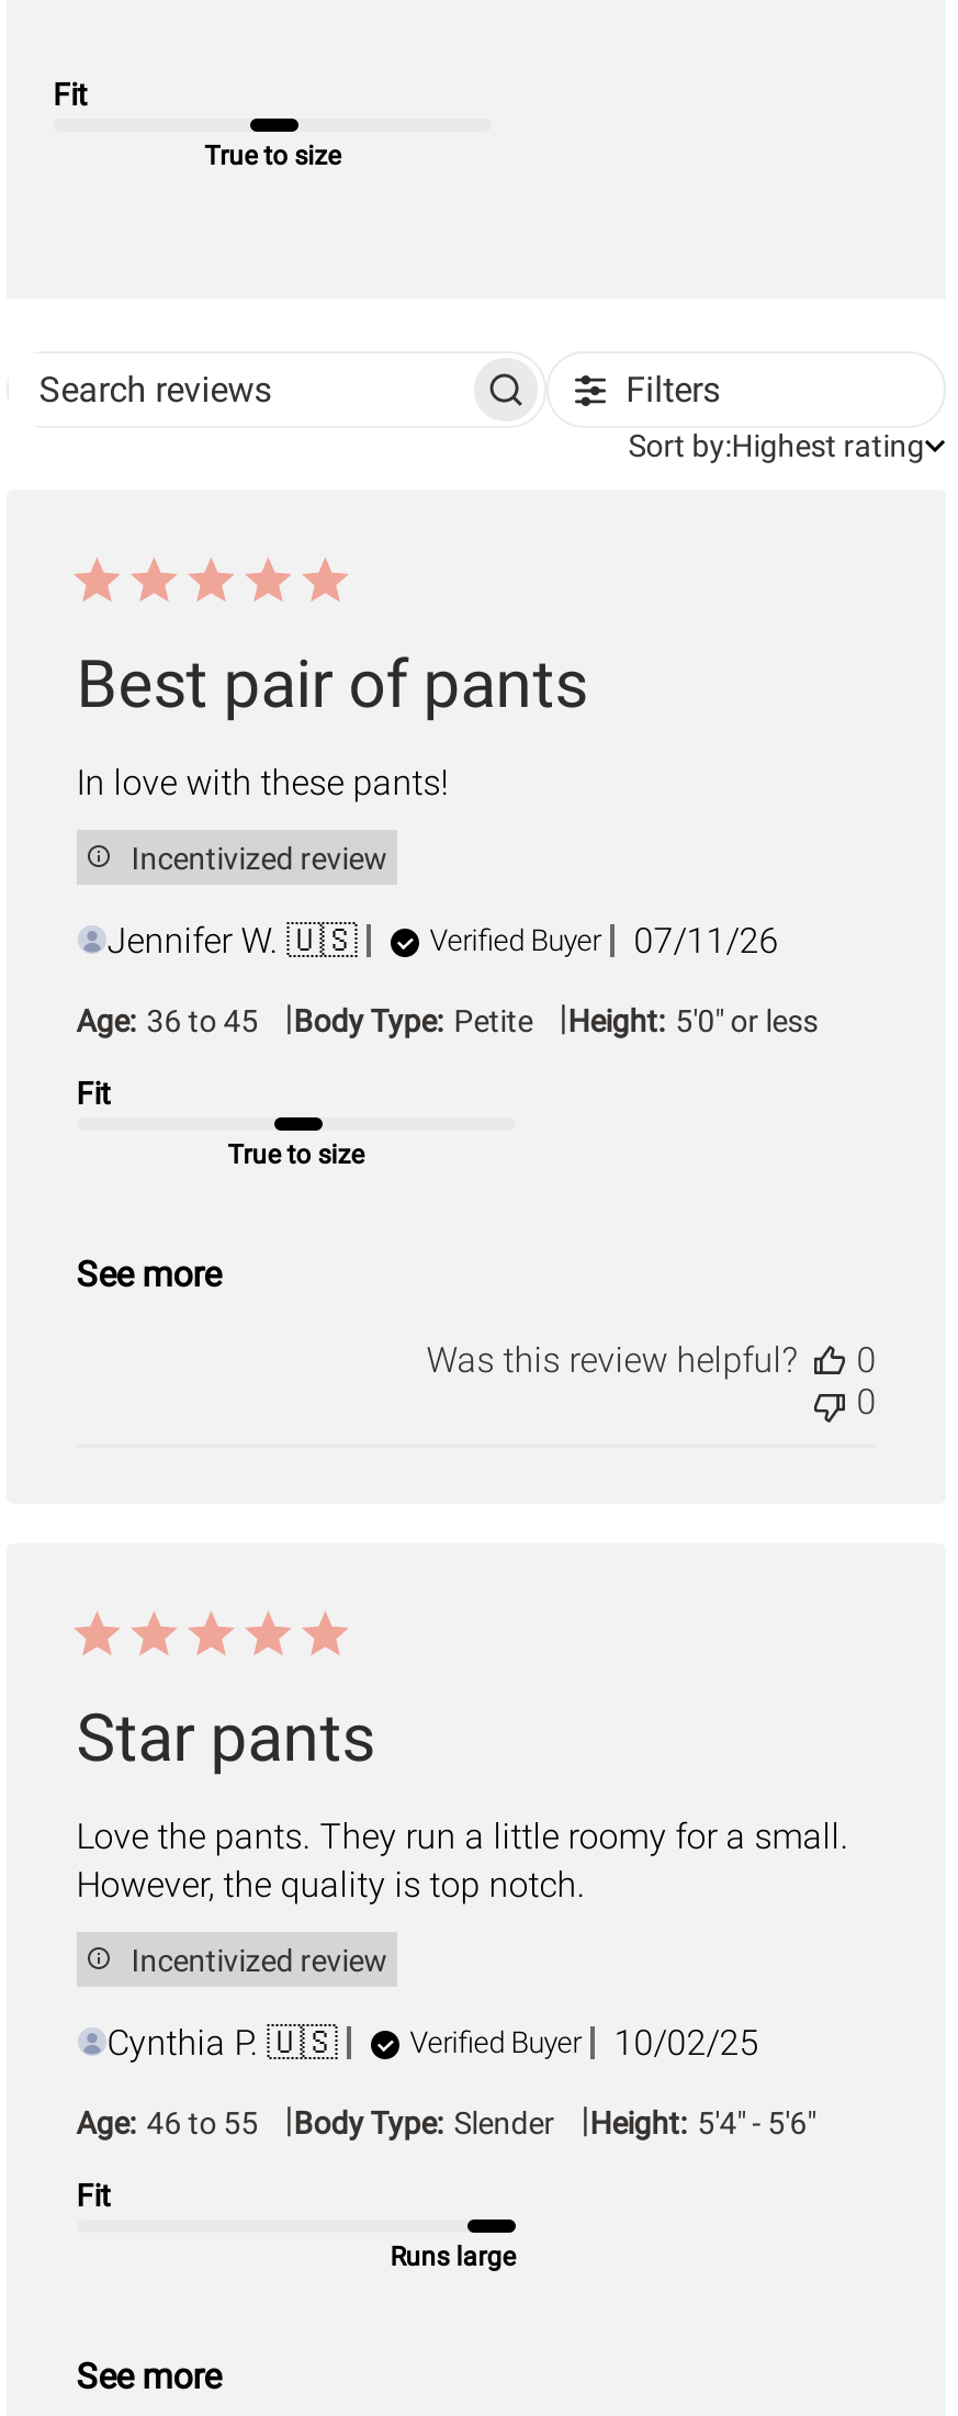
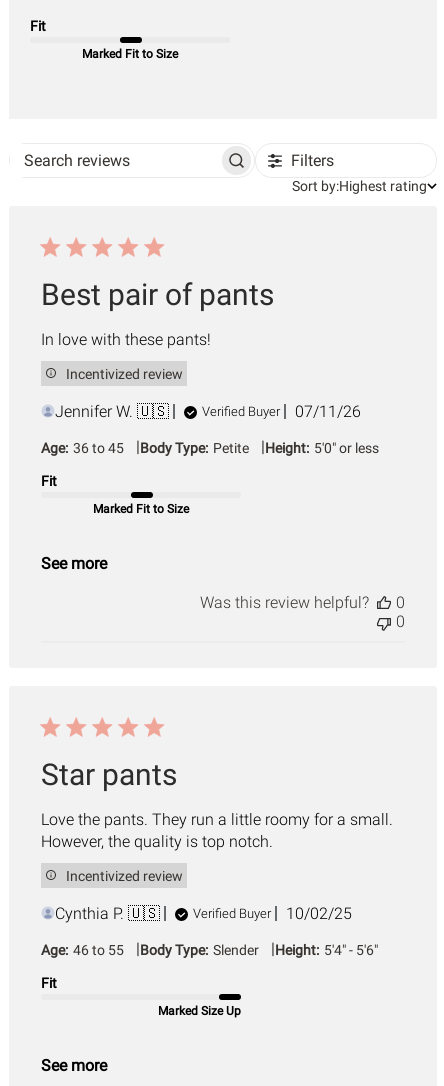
[204,141,340,172] True to size -> [82,47,178,61] Marked Fit to Size
[228,1140,364,1171] True to size -> [93,502,189,516] Marked Fit to Size
[390,2242,515,2273] Runs large -> [158,1004,241,1018] Marked Size Up

